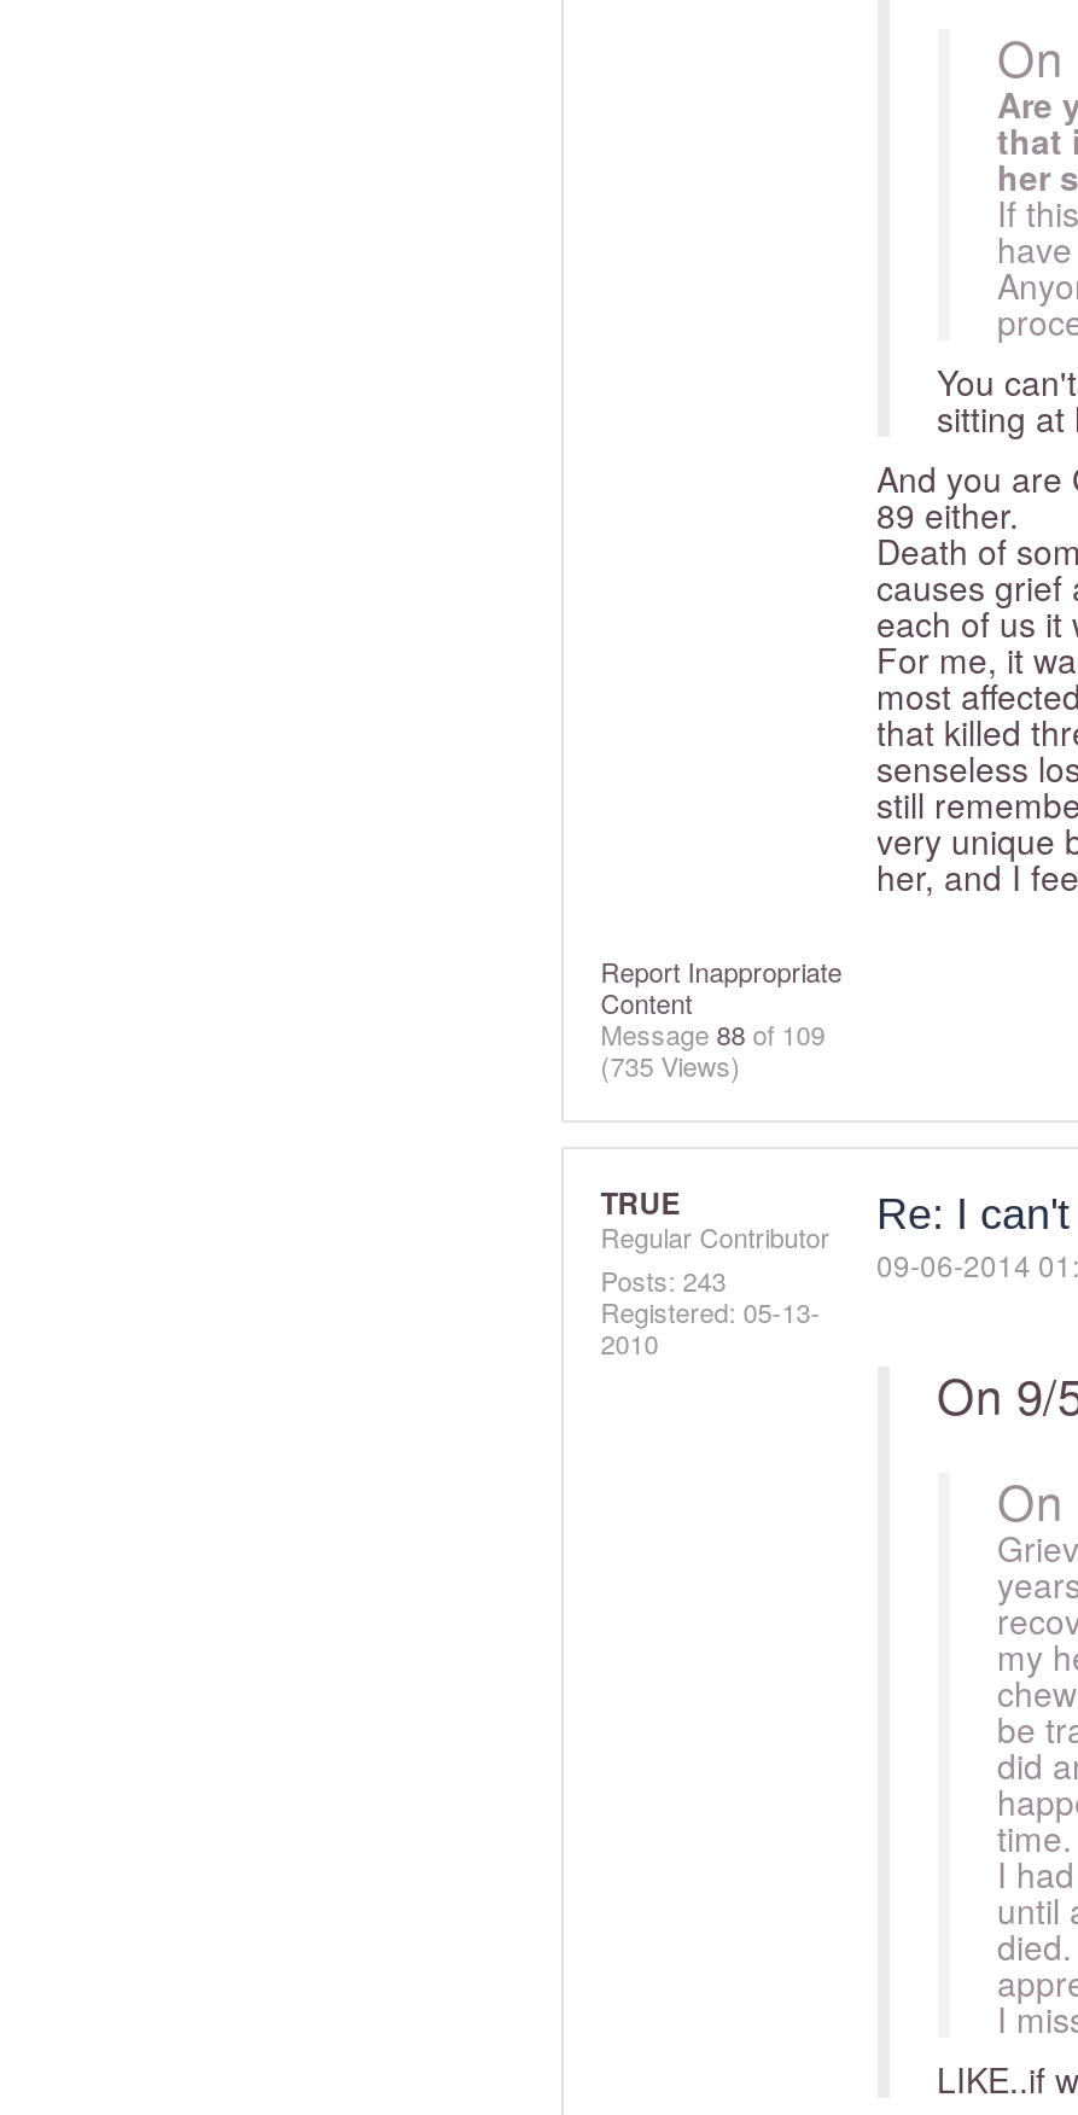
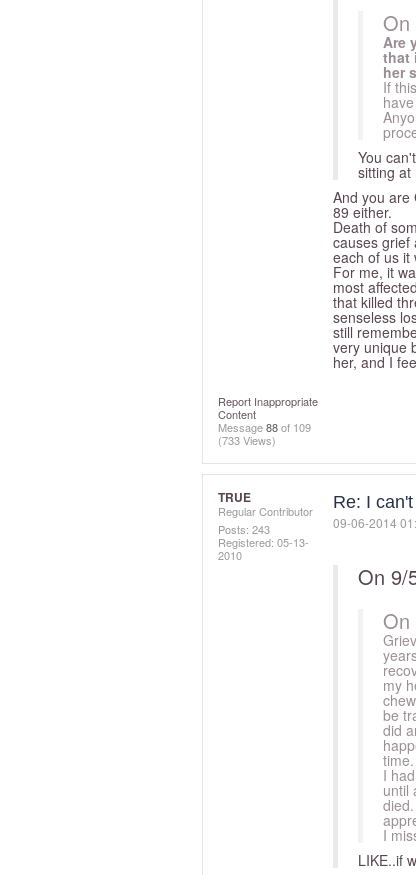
[600,1046,740,1085] (735 Views) -> [218,432,276,448] (733 Views)

